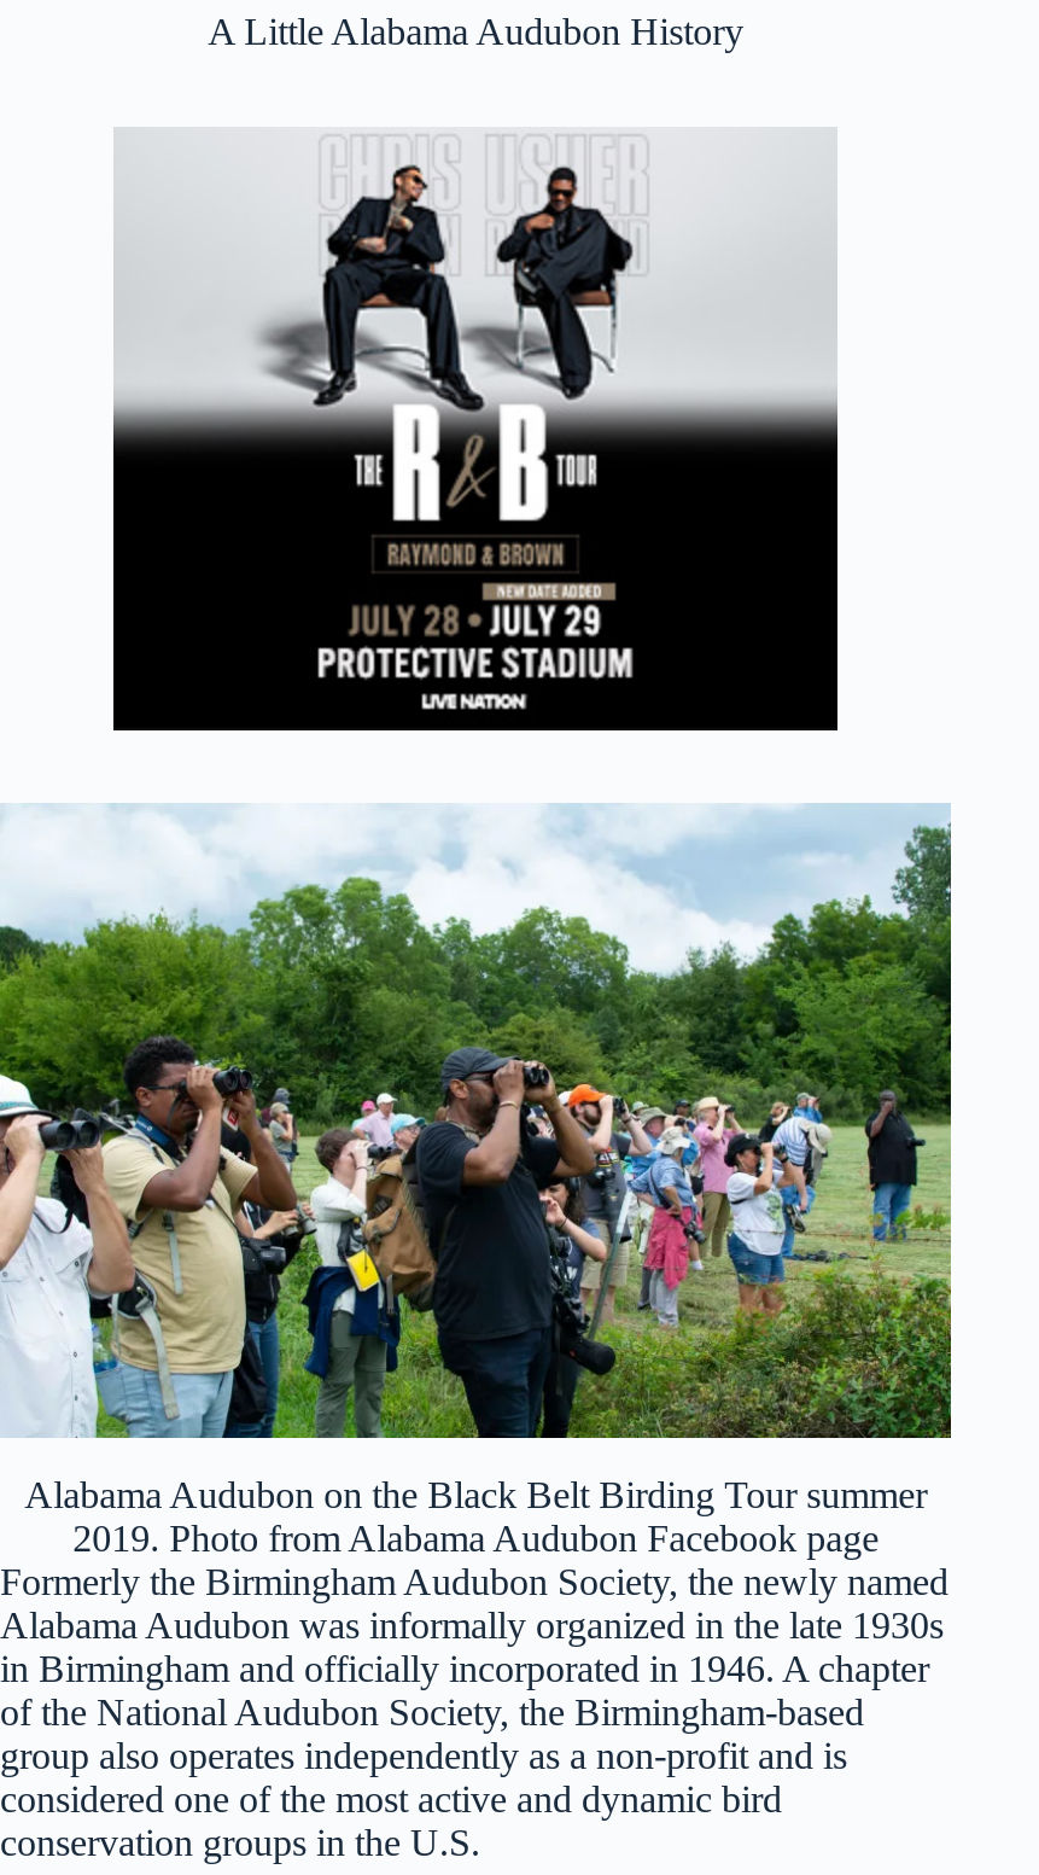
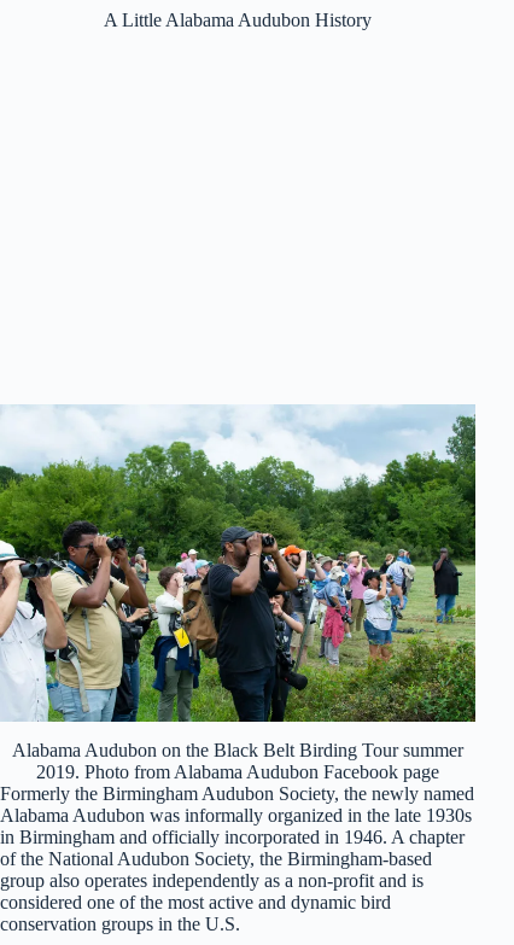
[111,132,840,733] [image] -> none

